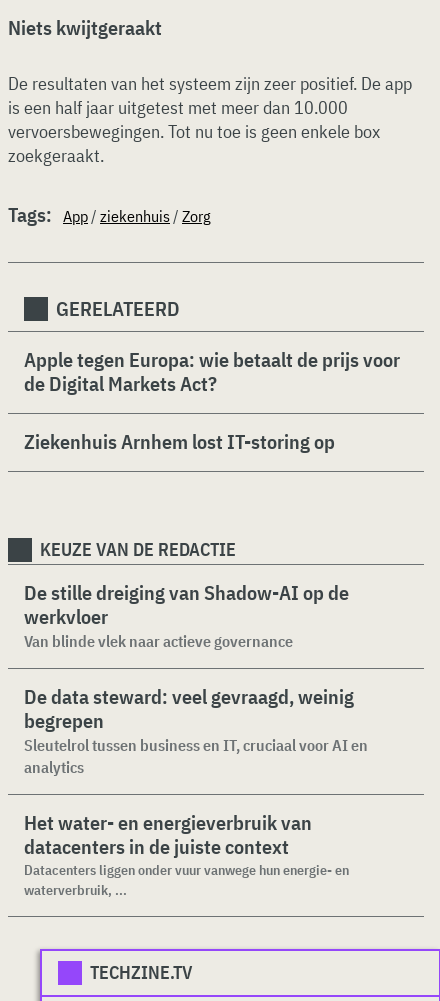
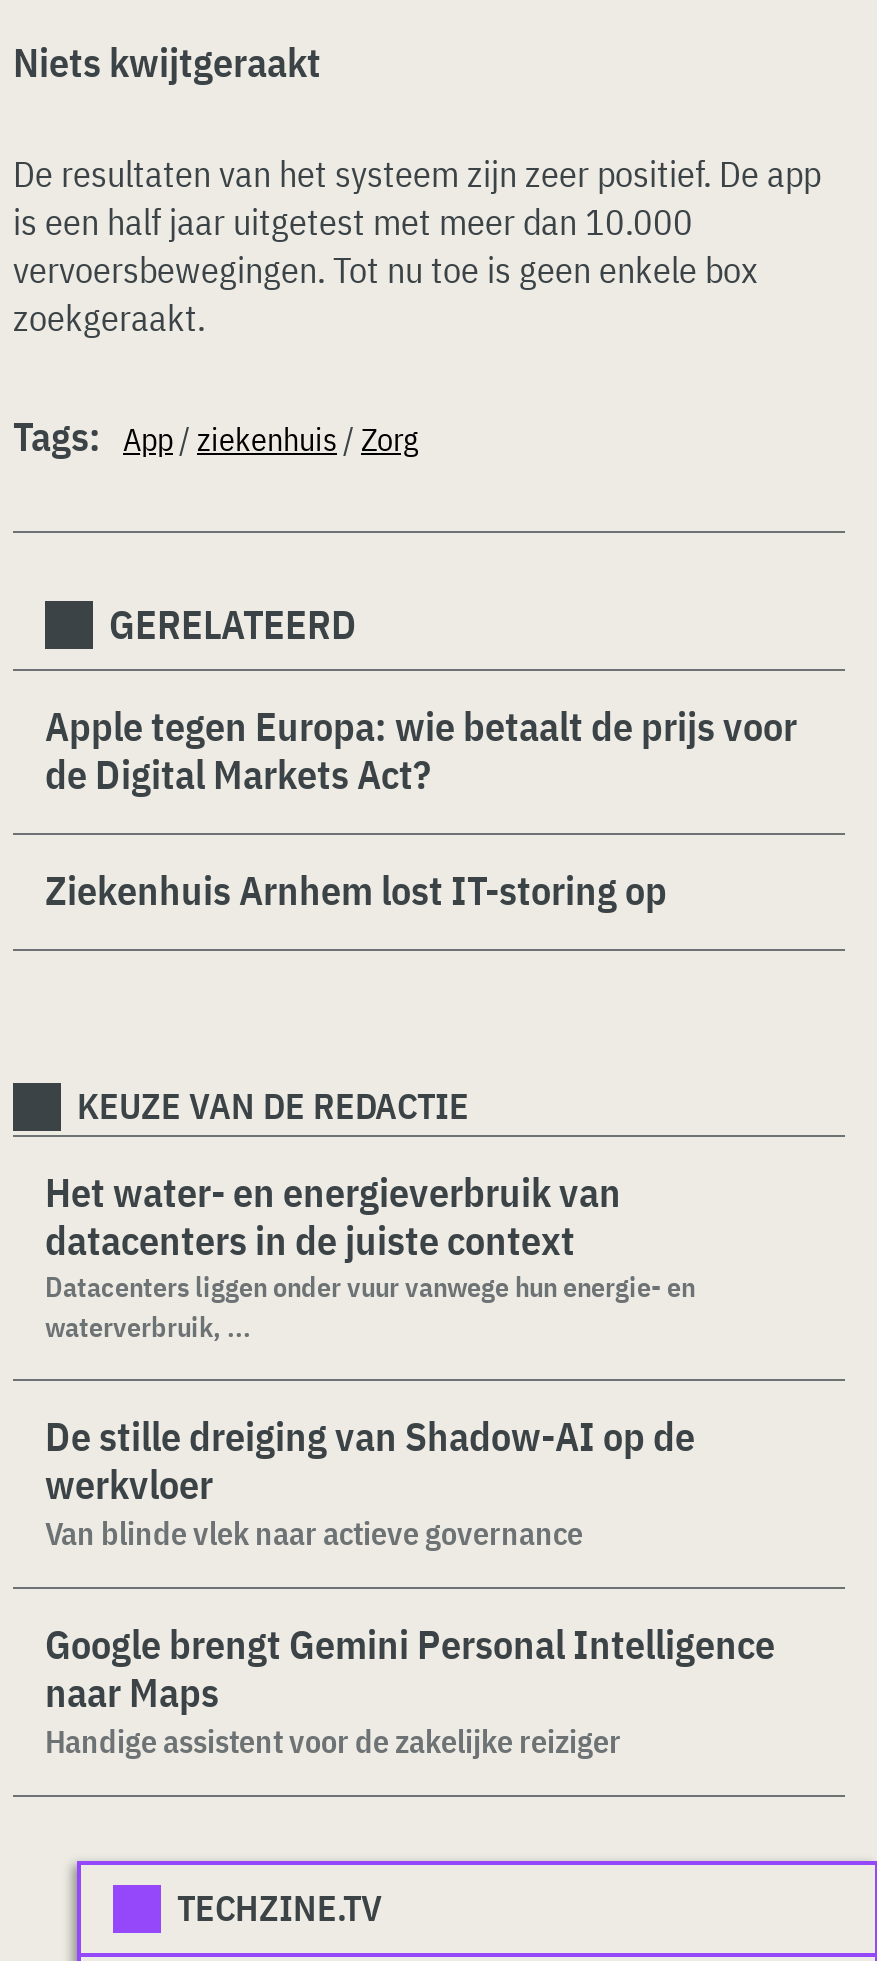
moved [24,579,349,651] -> [45,1409,695,1553]: De stille dreiging van Shadow-AI op de | werkvloer | Van blinde vlek naar actieve governance
[24,683,368,777] De data steward: veel gevraagd, weinig | begrepen | Sleutelrol tussen business en IT, cruciaal voor AI en | analytics -> none
moved [24,809,349,899] -> [45,1165,695,1345]: Het water- en energieverbruik van | datacenters in de juiste context | Datacenters liggen onder vuur vanwege hun energie- en | waterverbruik, ...
none -> [45,1617,775,1761] Google brengt Gemini Personal Intelligence | naar Maps | Handige assistent voor de zakelijke reiziger

